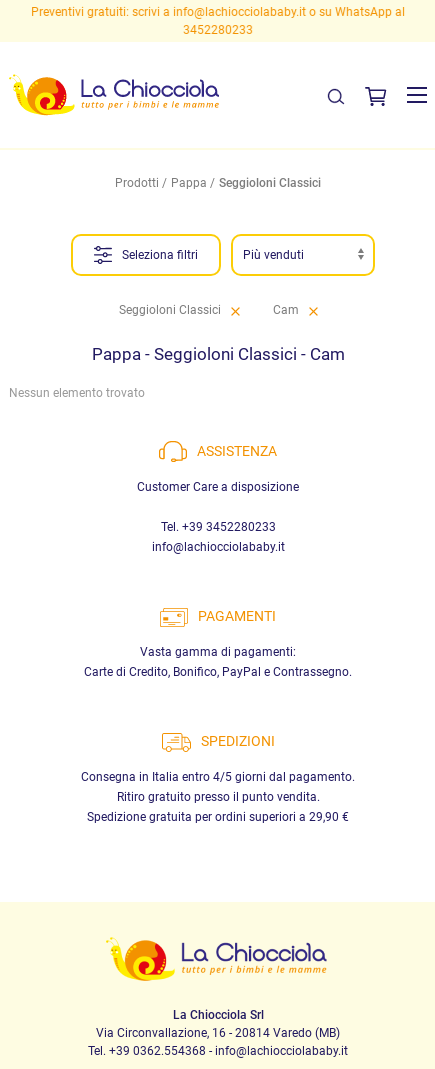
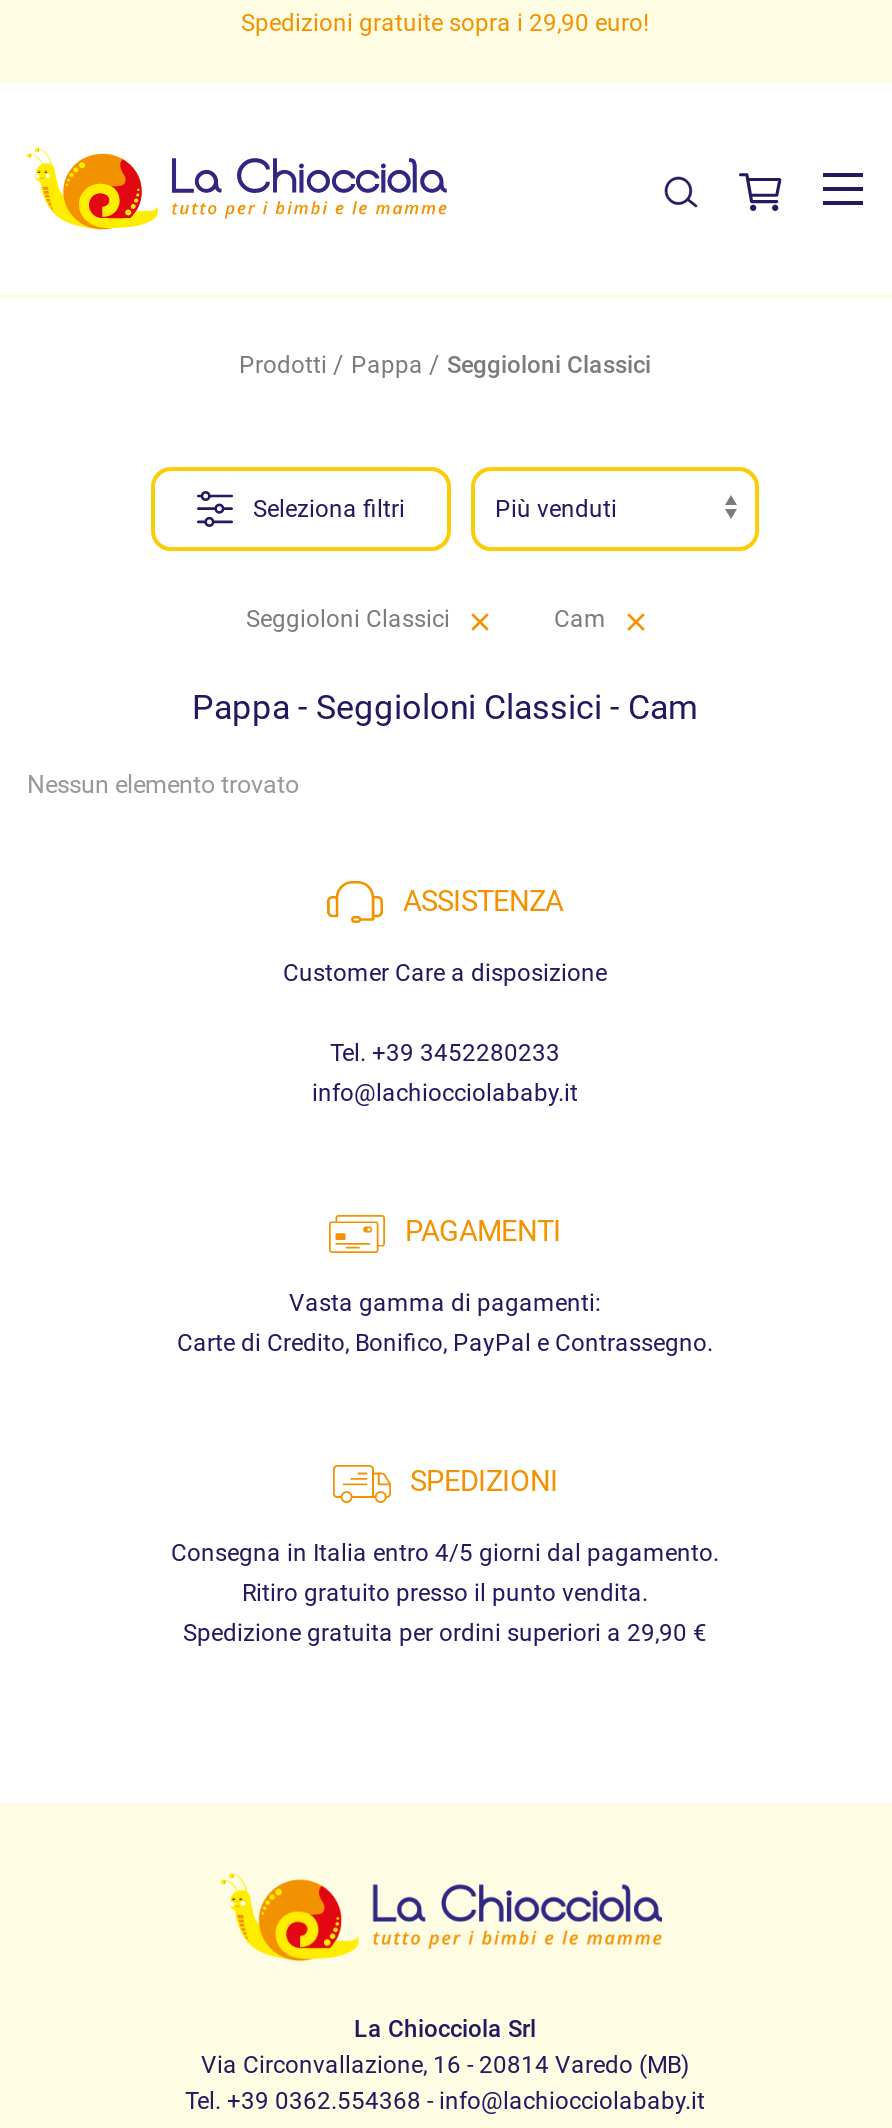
[31,5,405,37] Preventivi gratuiti: scrivi a info@lachiocciolababy.it o su WhatsApp al | 3452280233 -> [241,9,649,37] Spedizioni gratuite sopra i 29,90 euro!

